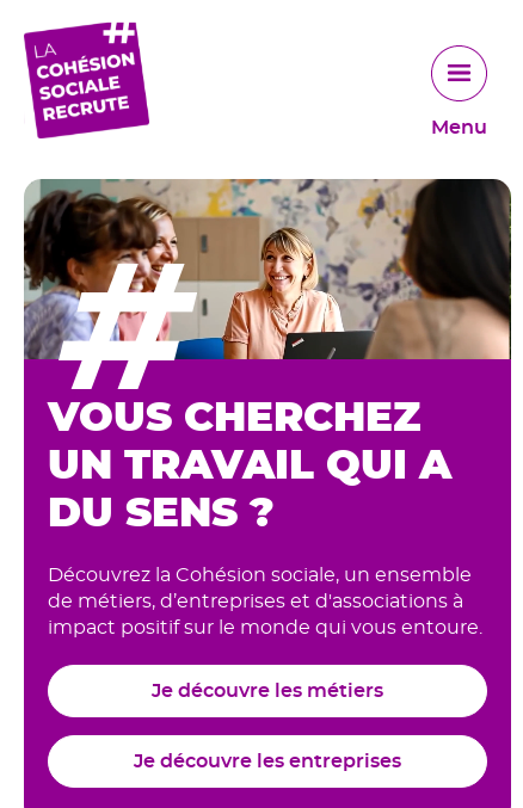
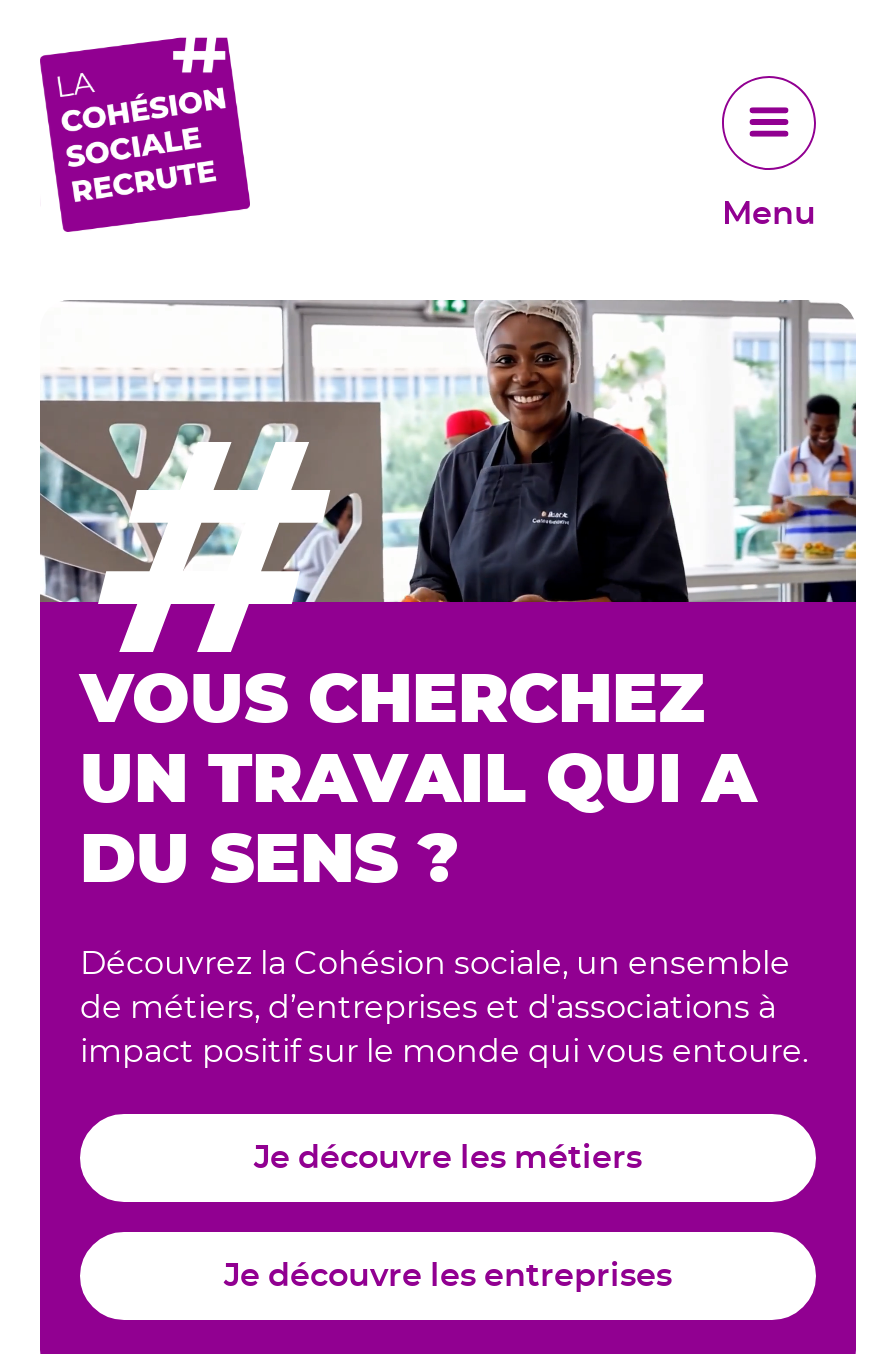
[23,178,512,360] [image] -> [40,300,858,604] [image]

